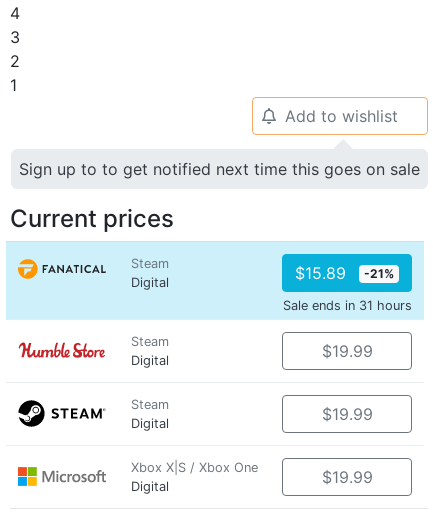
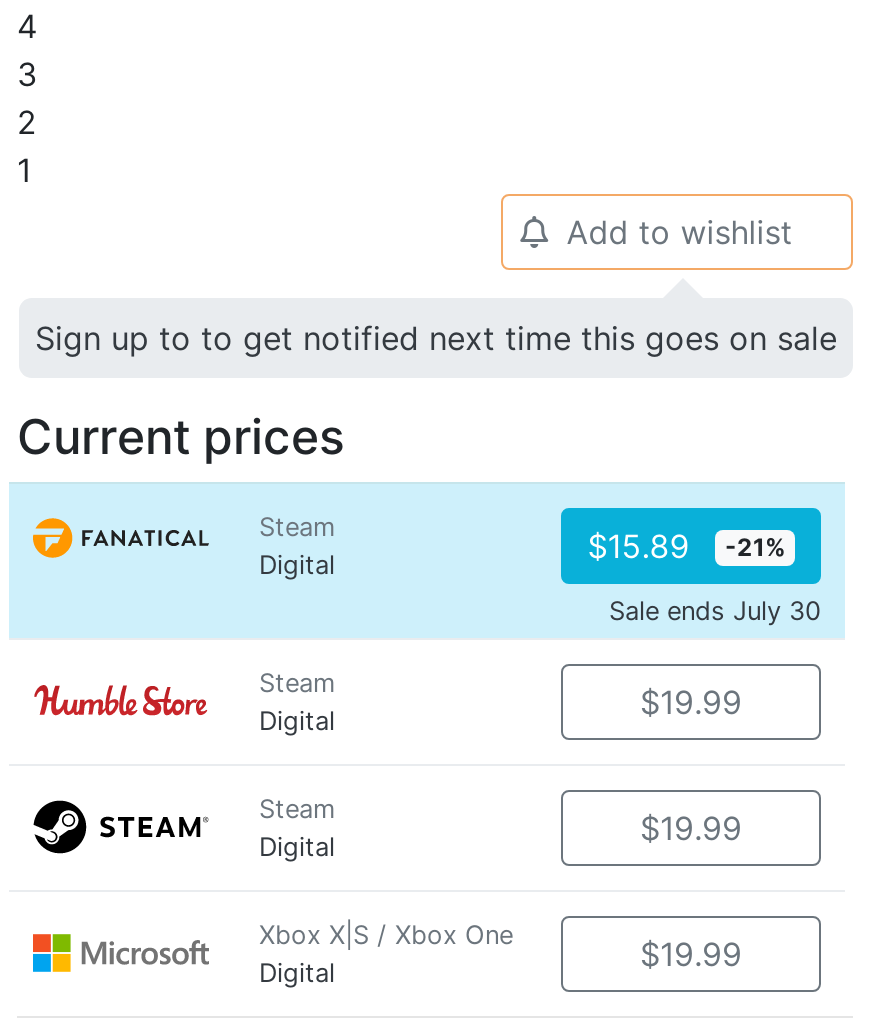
[283,298,412,313] Sale ends in 31 hours -> [609,596,821,626] Sale ends July 30

